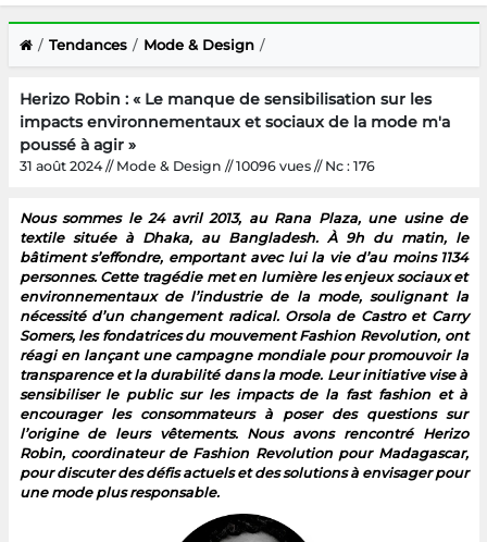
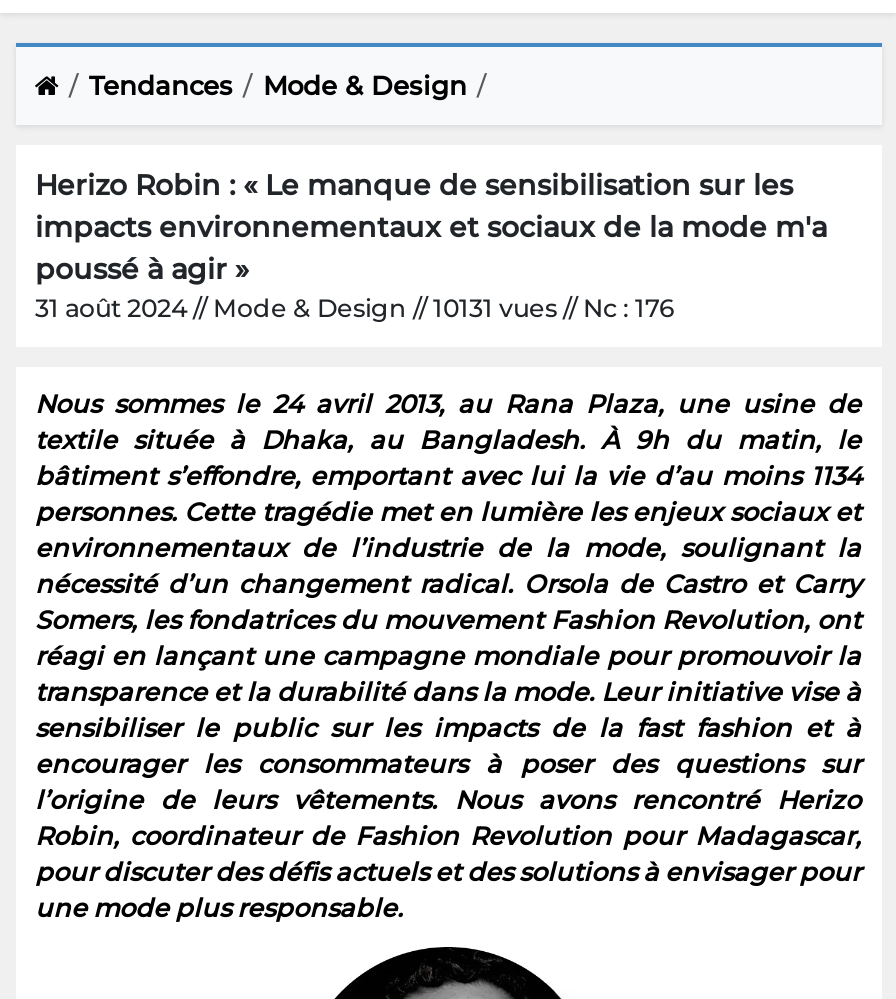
[19,158,374,174] 31 août 2024 // Mode & Design // 10096 vues // Nc : 176 -> [35,293,675,323] 31 août 2024 // Mode & Design // 10131 vues // Nc : 176

